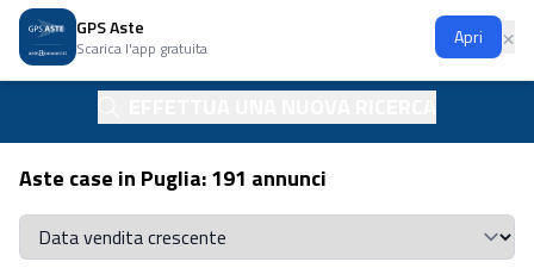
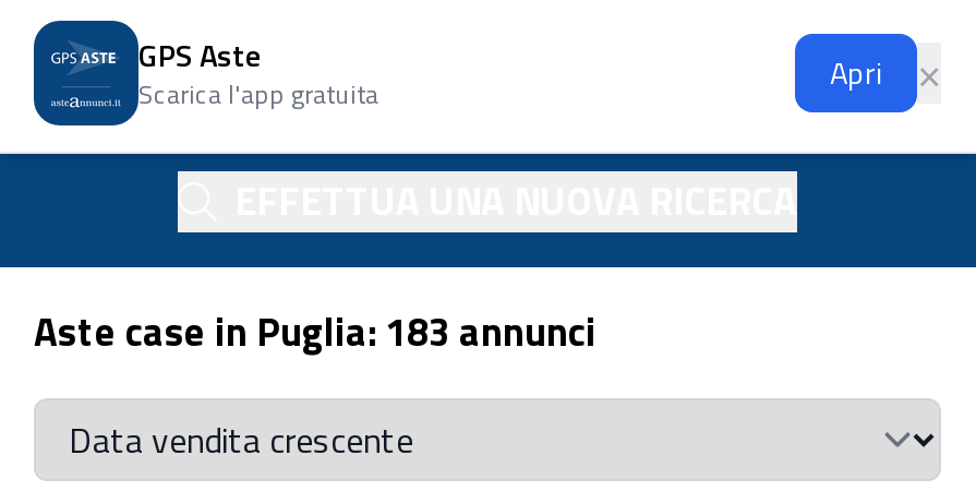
[19,162,327,194] Aste case in Puglia: 191 annunci -> [34,302,597,361] Aste case in Puglia: 183 annunci

